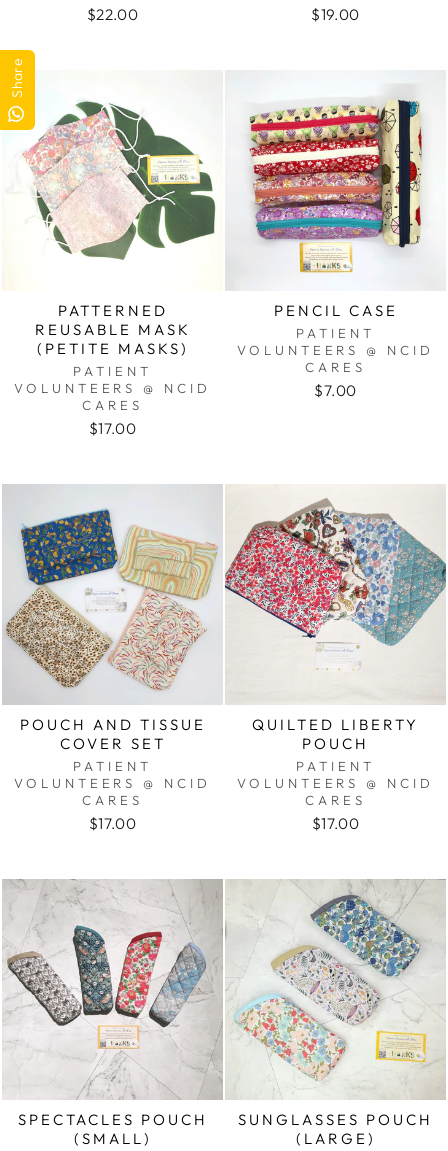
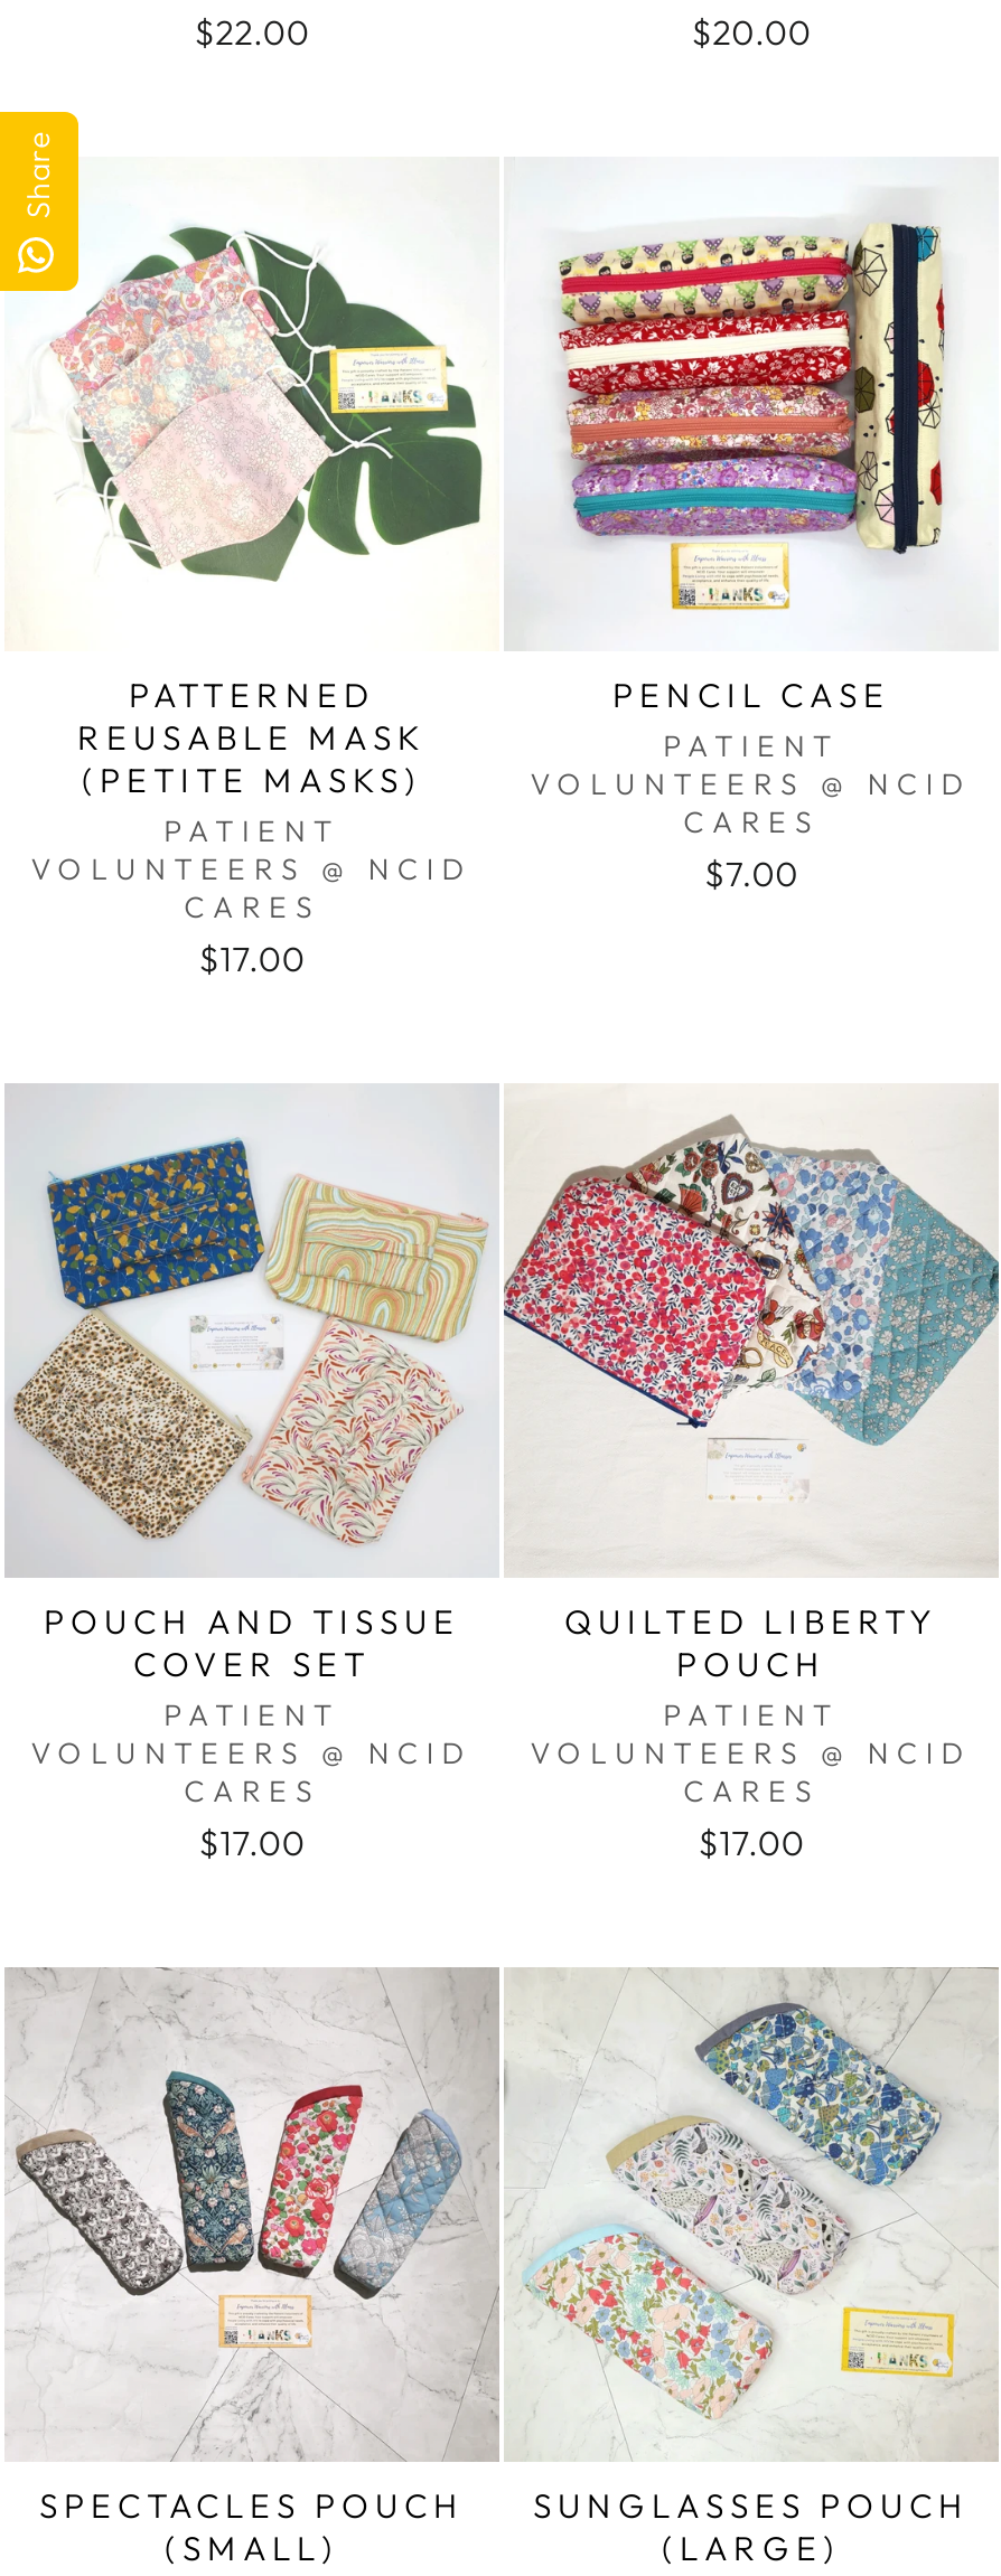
[311,5,360,24] $19.00 -> [692,11,811,54] $20.00

